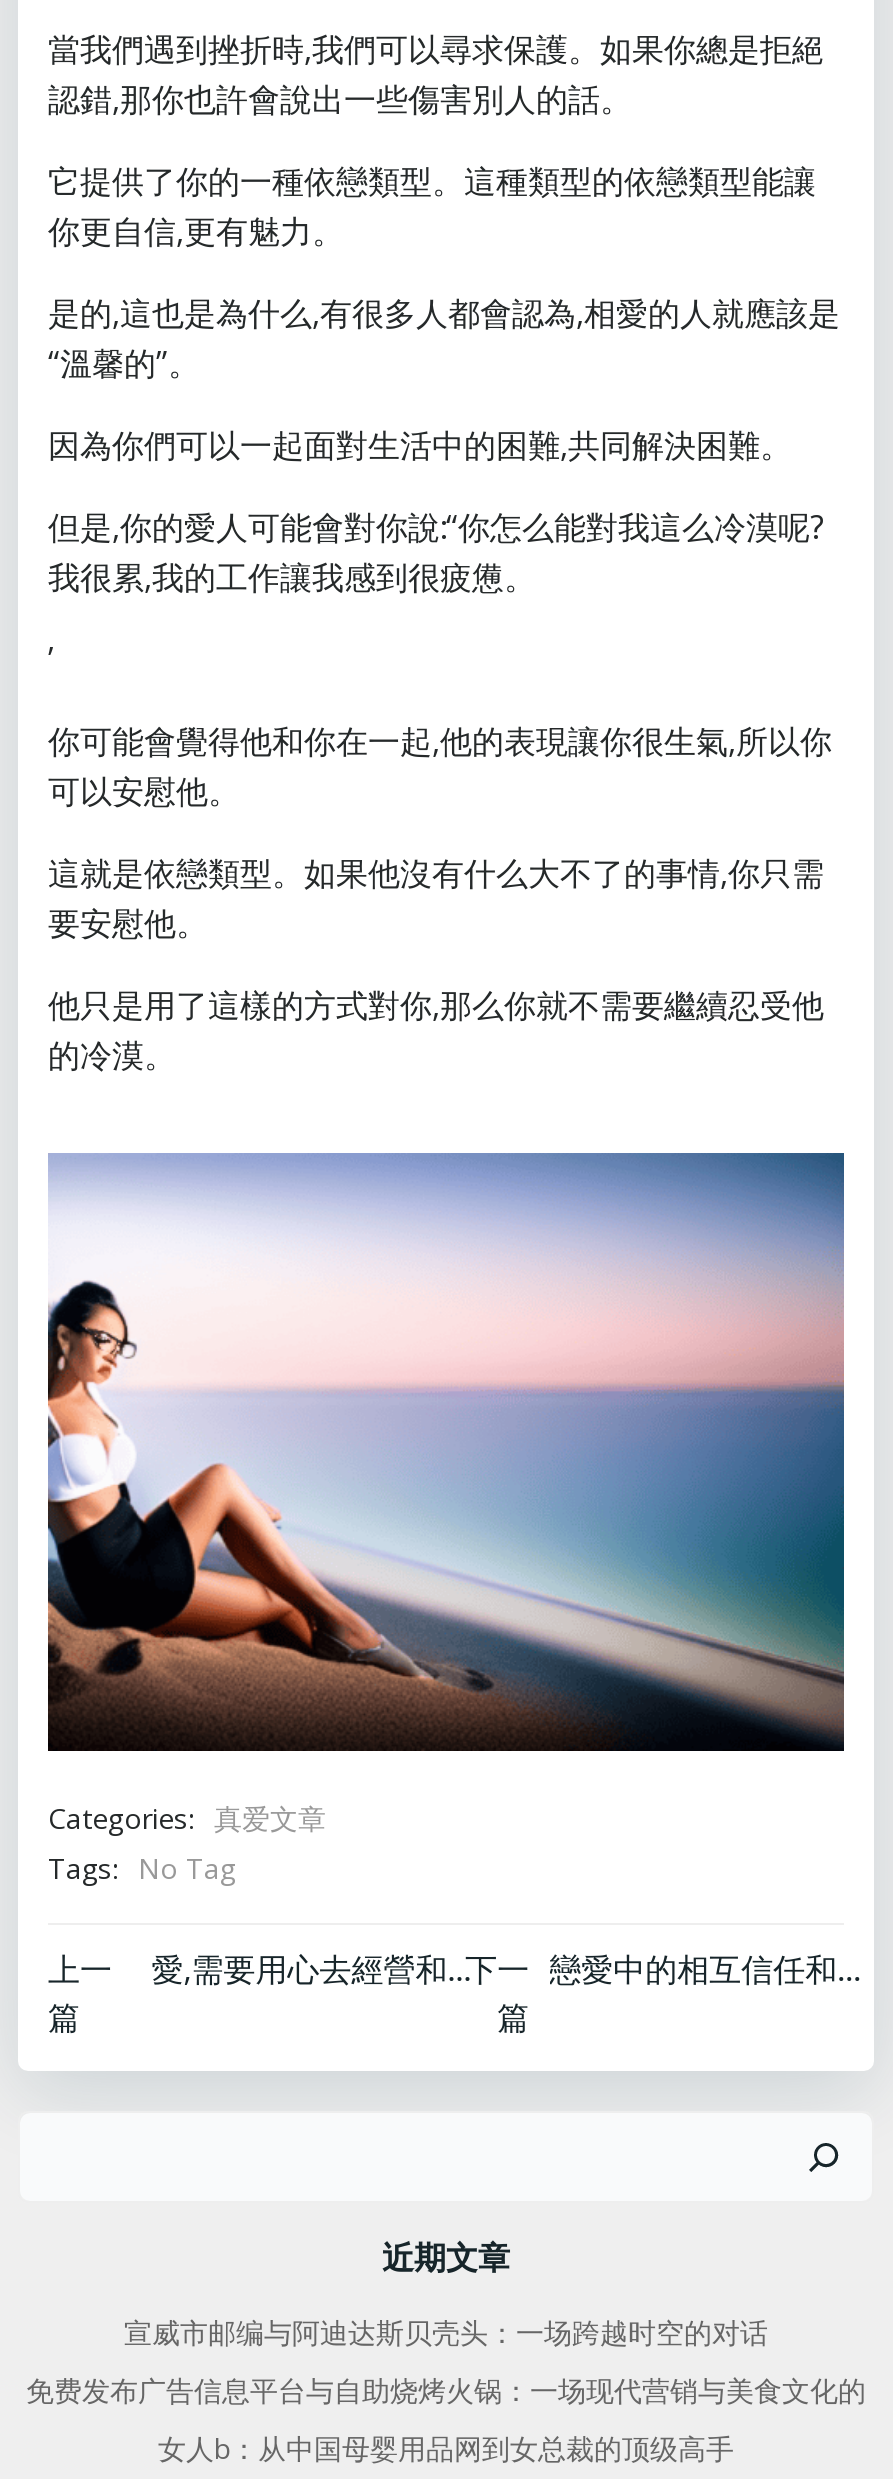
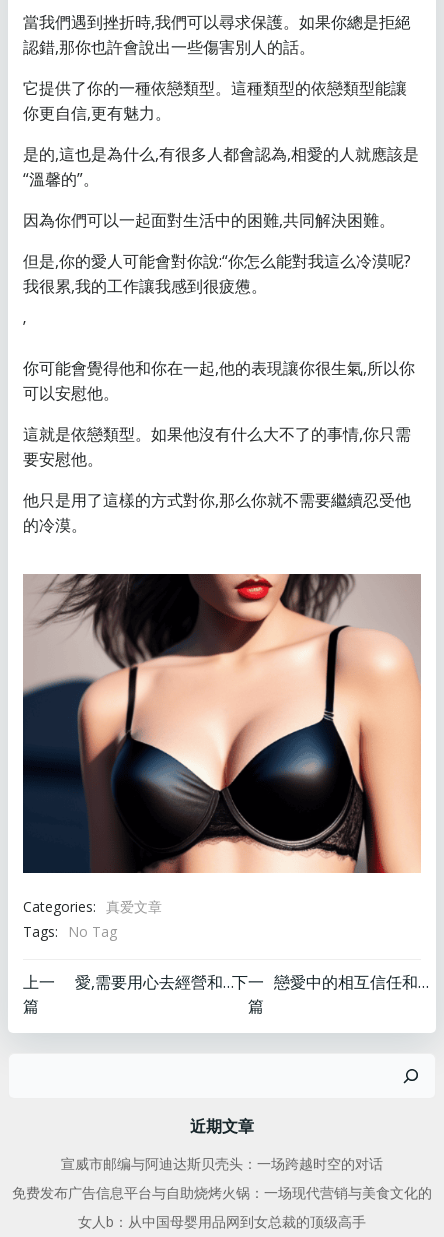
[46,1151,846,1753] [image] -> [22,573,421,874] [image]

